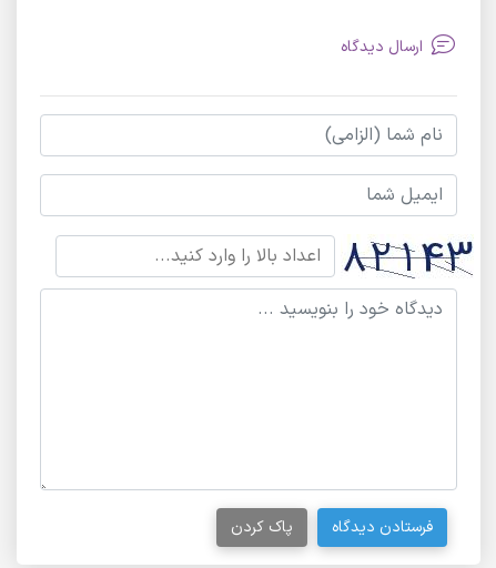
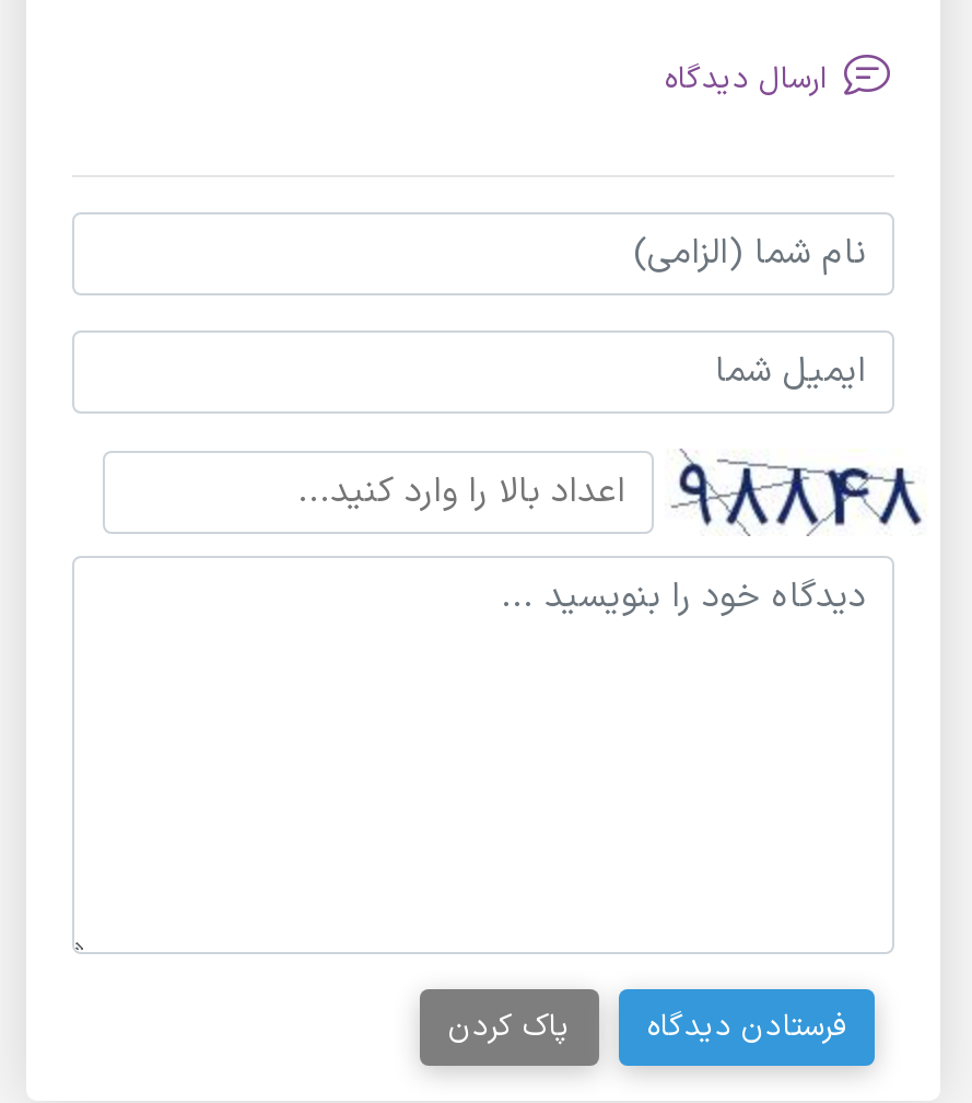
[343,240,474,278] [image] -> [671,449,925,536] [image]

